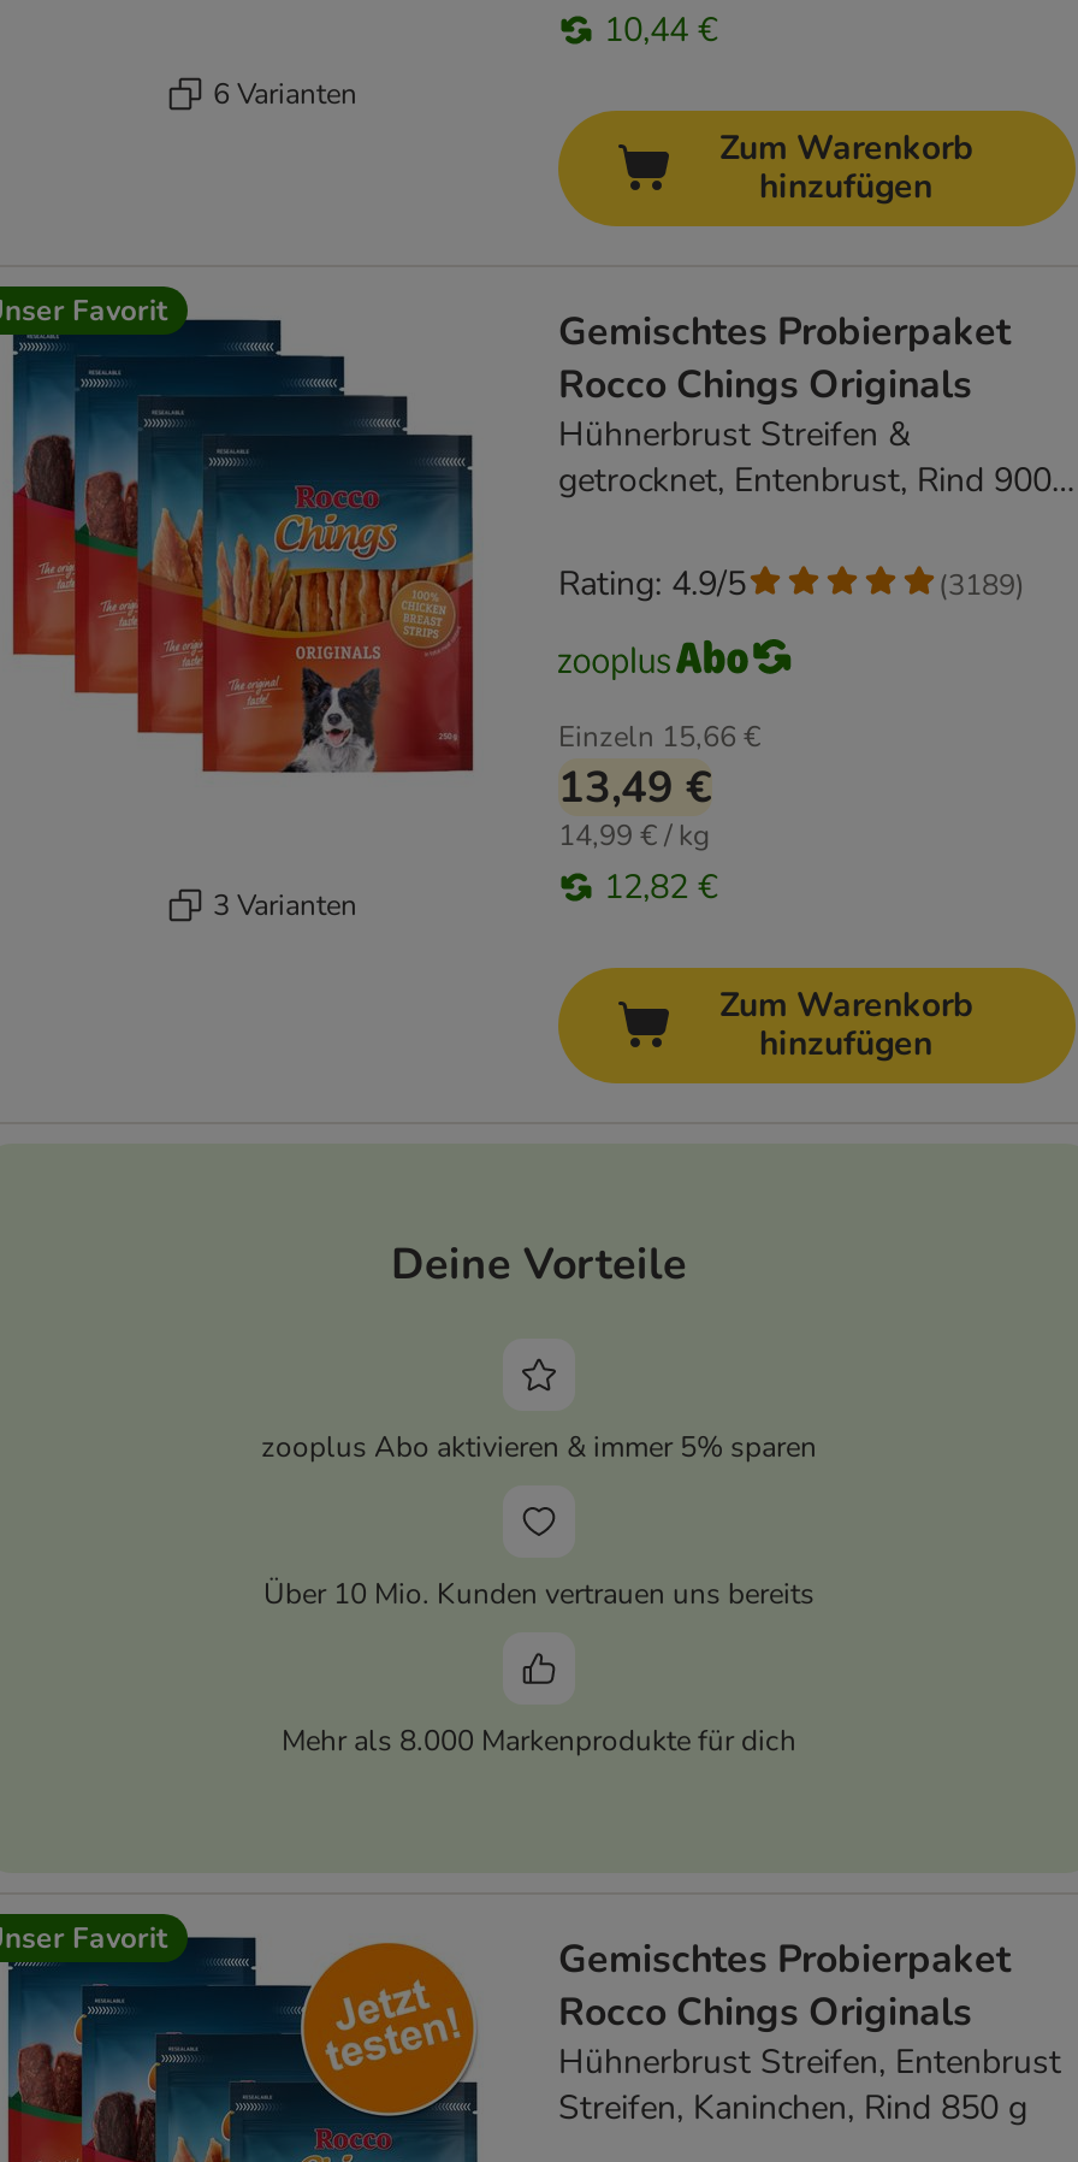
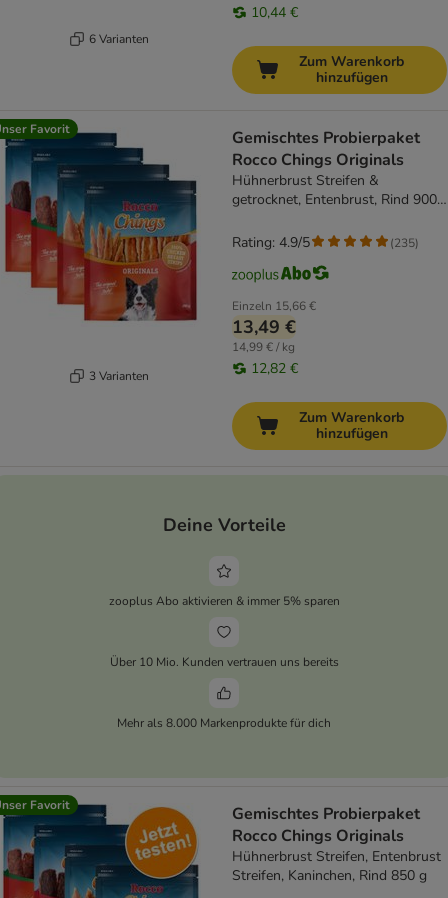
[938,565,1025,603] (3189) -> [390,235,419,251] (235)

